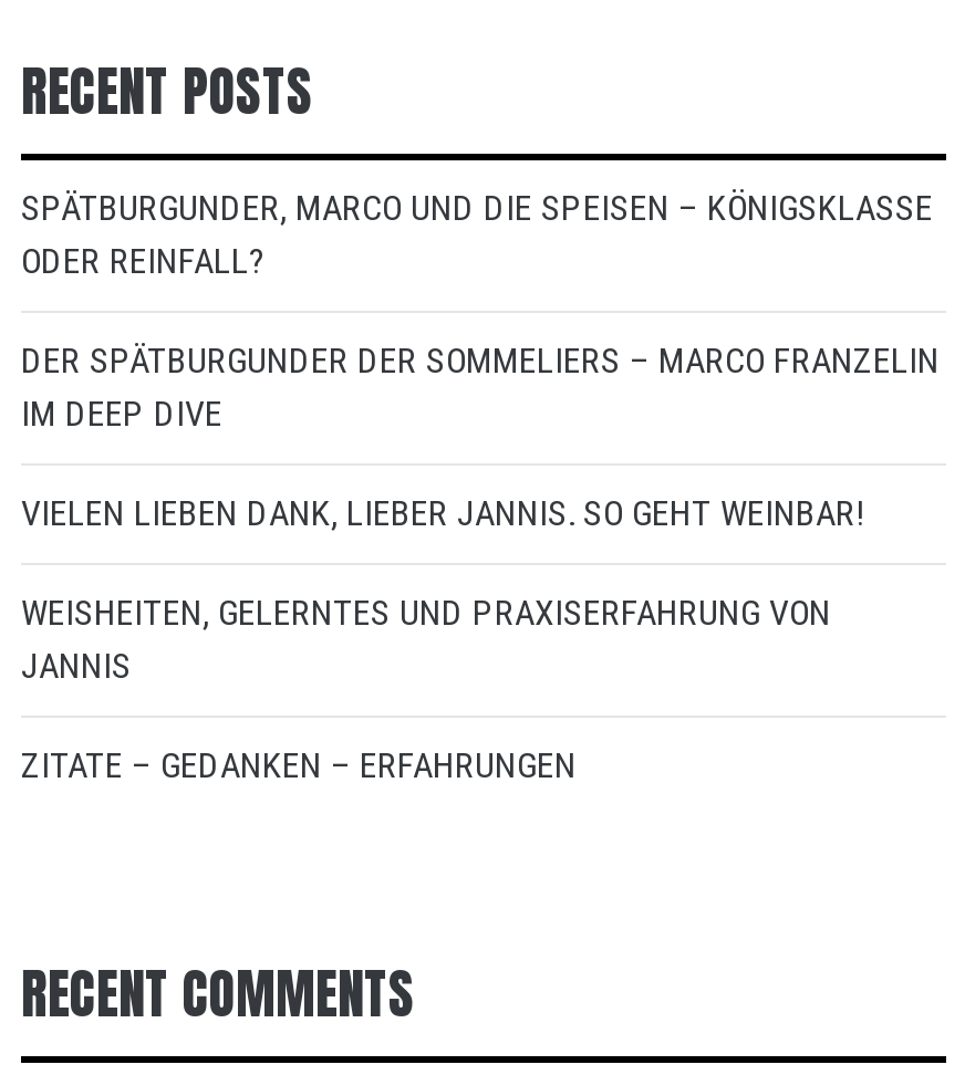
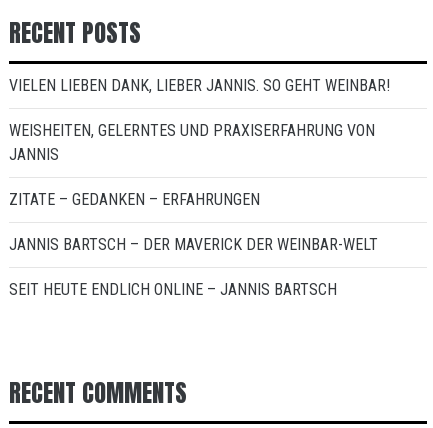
[21,187,940,435] SPÄTBURGUNDER, MARCO UND DIE SPEISEN – KÖNIGSKLASSE | ODER REINFALL? | DER SPÄTBURGUNDER DER SOMMELIERS – MARCO FRANZELIN | IM DEEP DIVE -> none
moved [21,492,864,787] -> [9,76,390,209]: VIELEN LIEBEN DANK, LIEBER JANNIS. SO GEHT WEINBAR! | WEISHEITEN, GELERNTES UND PRAXISERFAHRUNG VON | JANNIS | ZITATE – GEDANKEN – ERFAHRUNGEN
none -> [9,235,378,299] JANNIS BARTSCH – DER MAVERICK DER WEINBAR-WELT | SEIT HEUTE ENDLICH ONLINE – JANNIS BARTSCH

